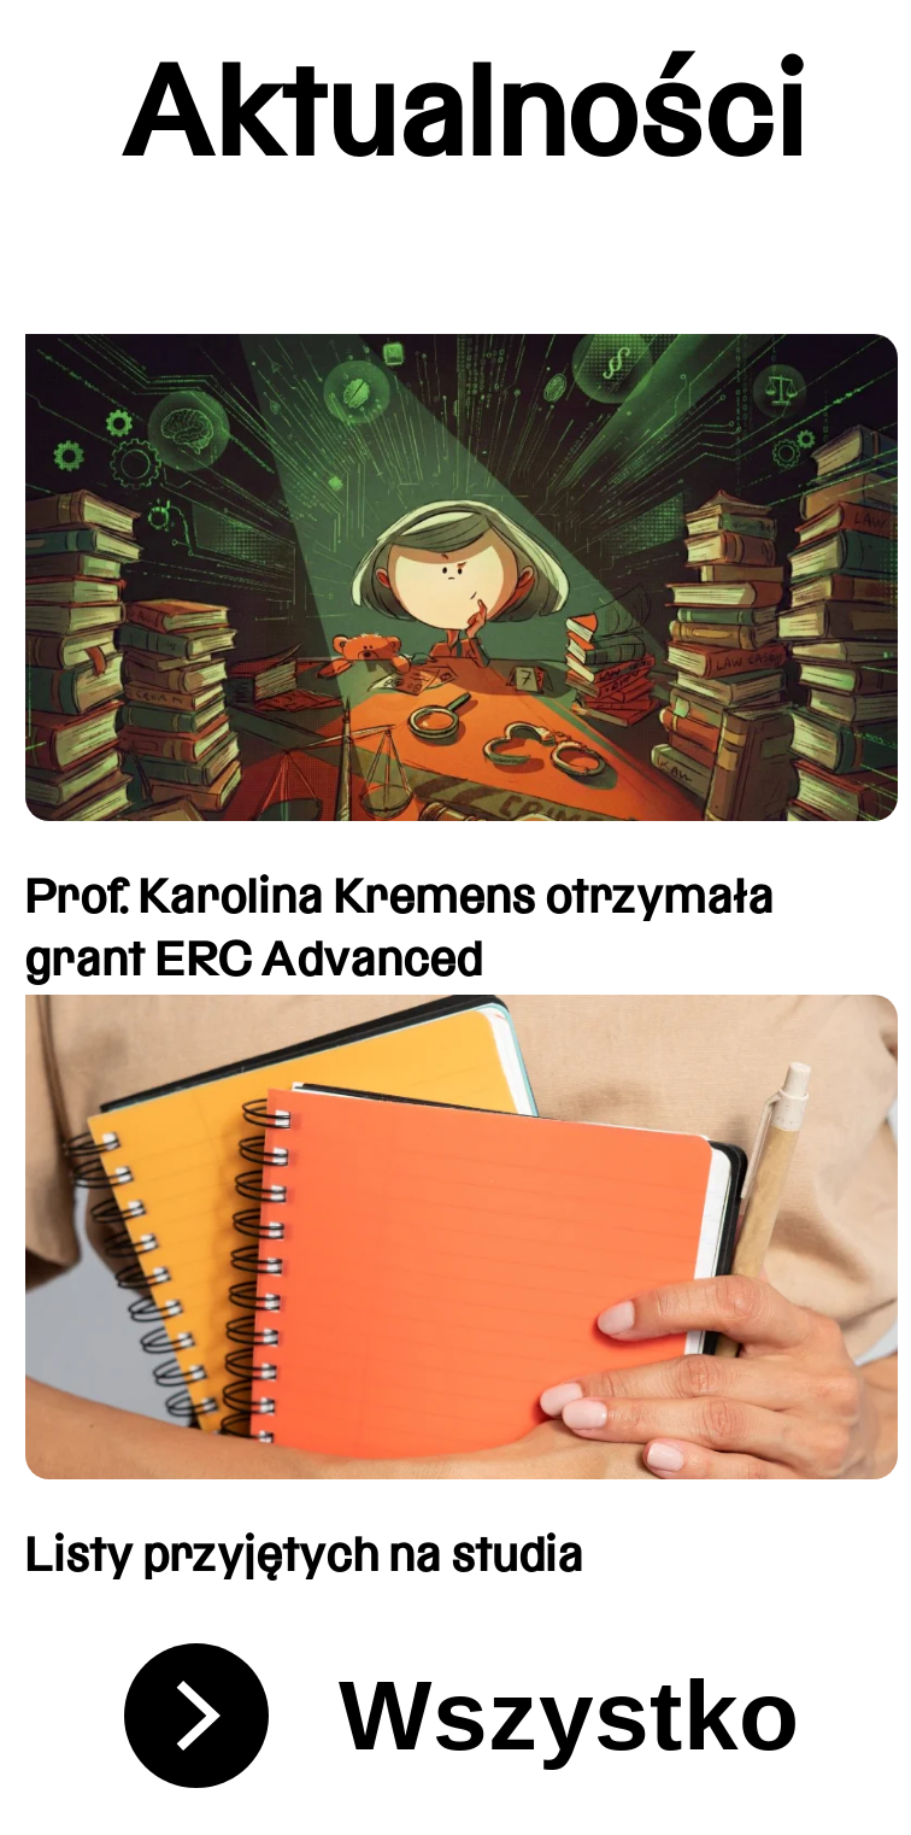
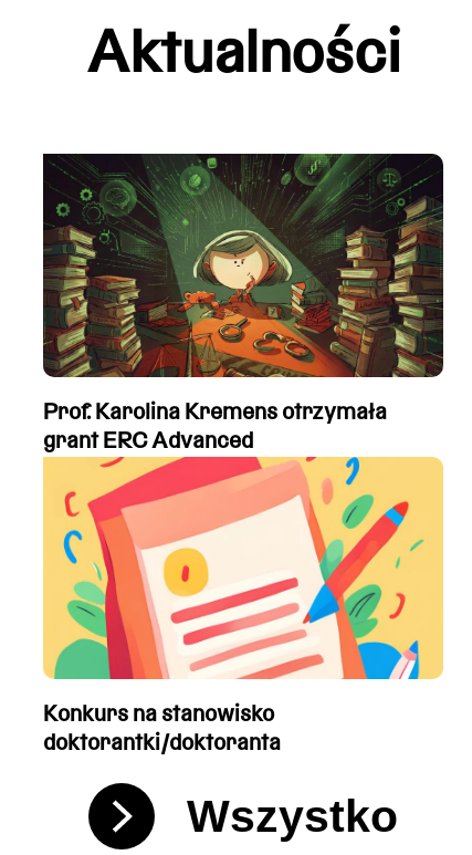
[23,992,900,1579] [image] | Listy przyjętych na studia -> [43,456,443,754] [image] | Konkurs na stanowisko | doktorantki/doktoranta

